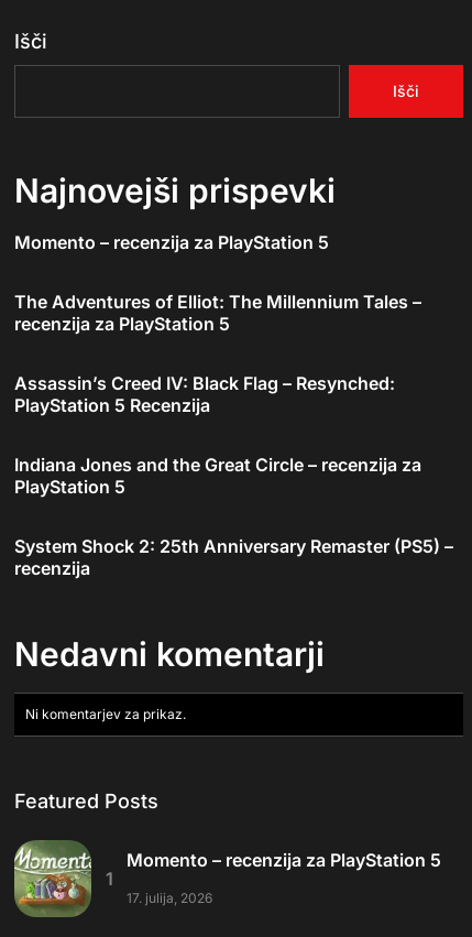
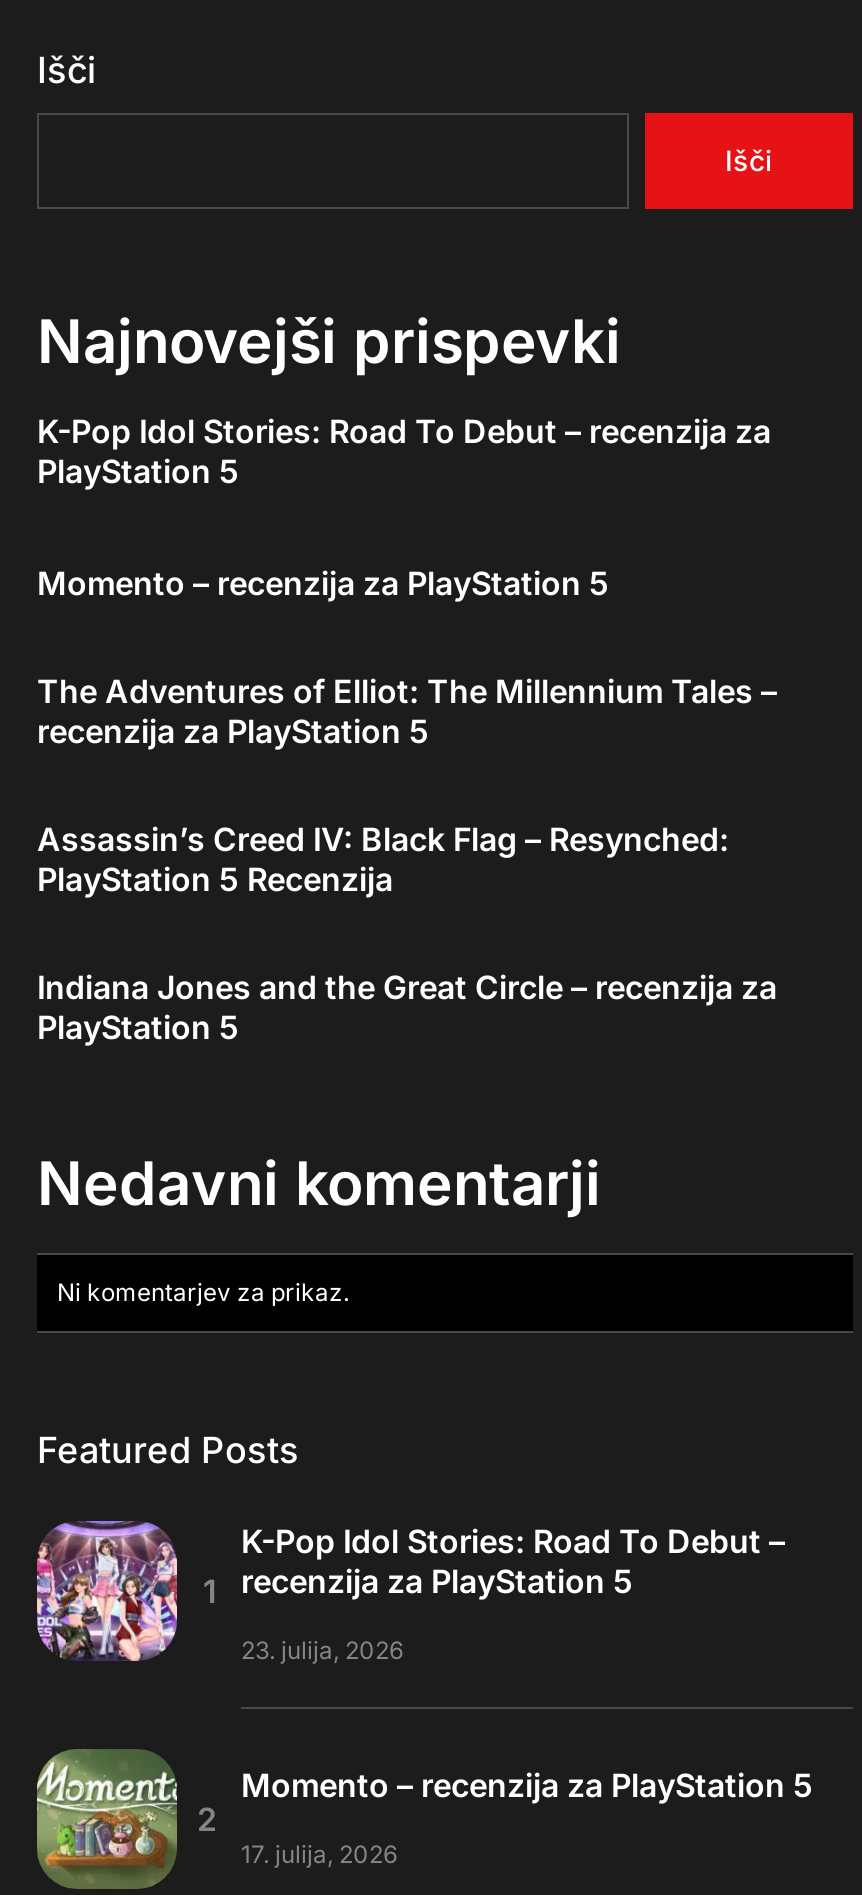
none -> [37,412,771,492] K-Pop Idol Stories: Road To Debut – recenzija za | PlayStation 5
[14,536,453,580] System Shock 2: 25th Anniversary Remaster (PS5) – | recenzija -> none
none -> [35,1519,785,1666] [image] | K-Pop Idol Stories: Road To Debut – | recenzija za PlayStation 5 | 23. julija, 2026

